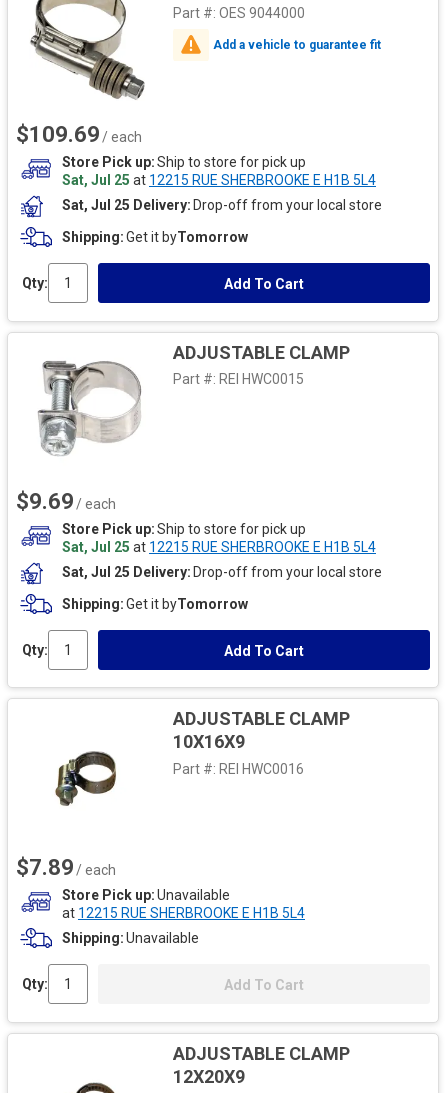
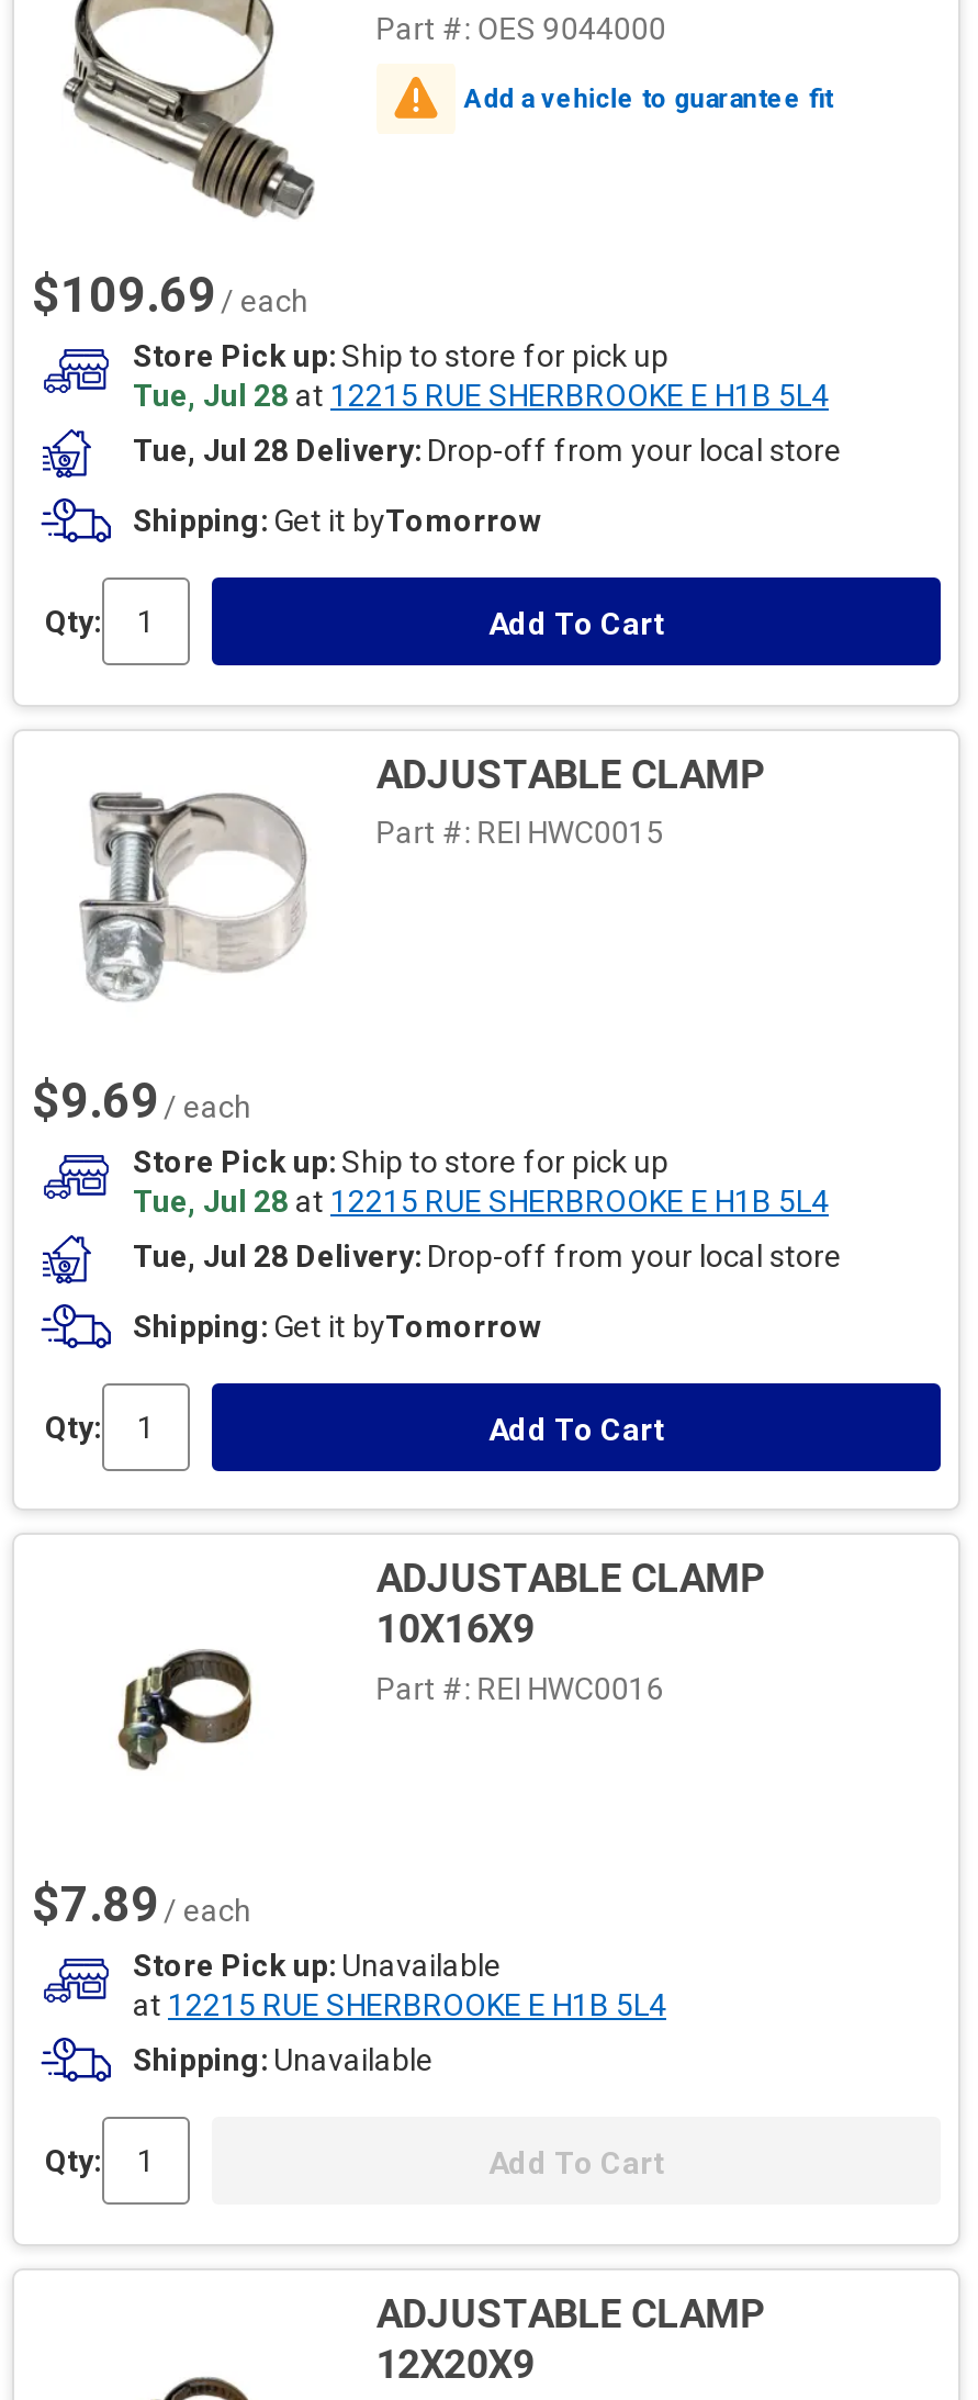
[62,172,376,188] Sat, Jul 25 at 12215 RUE SHERBROOKE E H1B 5L4 -> [133,377,829,413] Tue, Jul 28 at 12215 RUE SHERBROOKE E H1B 5L4
[62,197,382,213] Sat, Jul 25 Delivery Drop-off from your local store -> [133,432,842,467] Tue, Jul 28 Delivery Drop-off from your local store
[62,538,376,554] Sat, Jul 25 at 12215 RUE SHERBROOKE E H1B 5L4 -> [133,1182,829,1218] Tue, Jul 28 at 12215 RUE SHERBROOKE E H1B 5L4
[62,563,382,579] Sat, Jul 25 Delivery Drop-off from your local store -> [133,1237,842,1272] Tue, Jul 28 Delivery Drop-off from your local store

